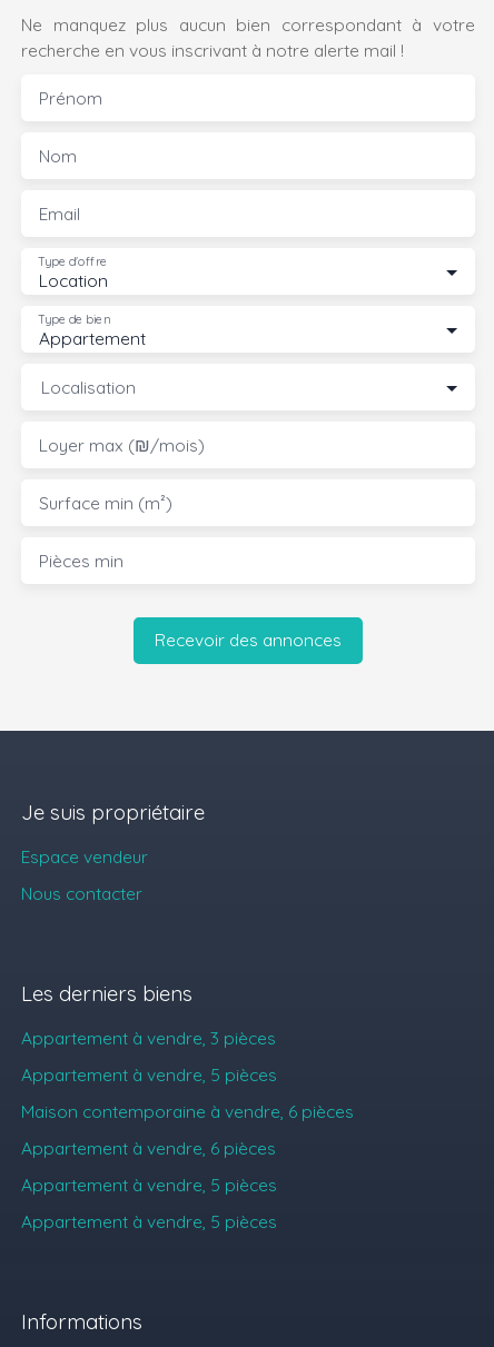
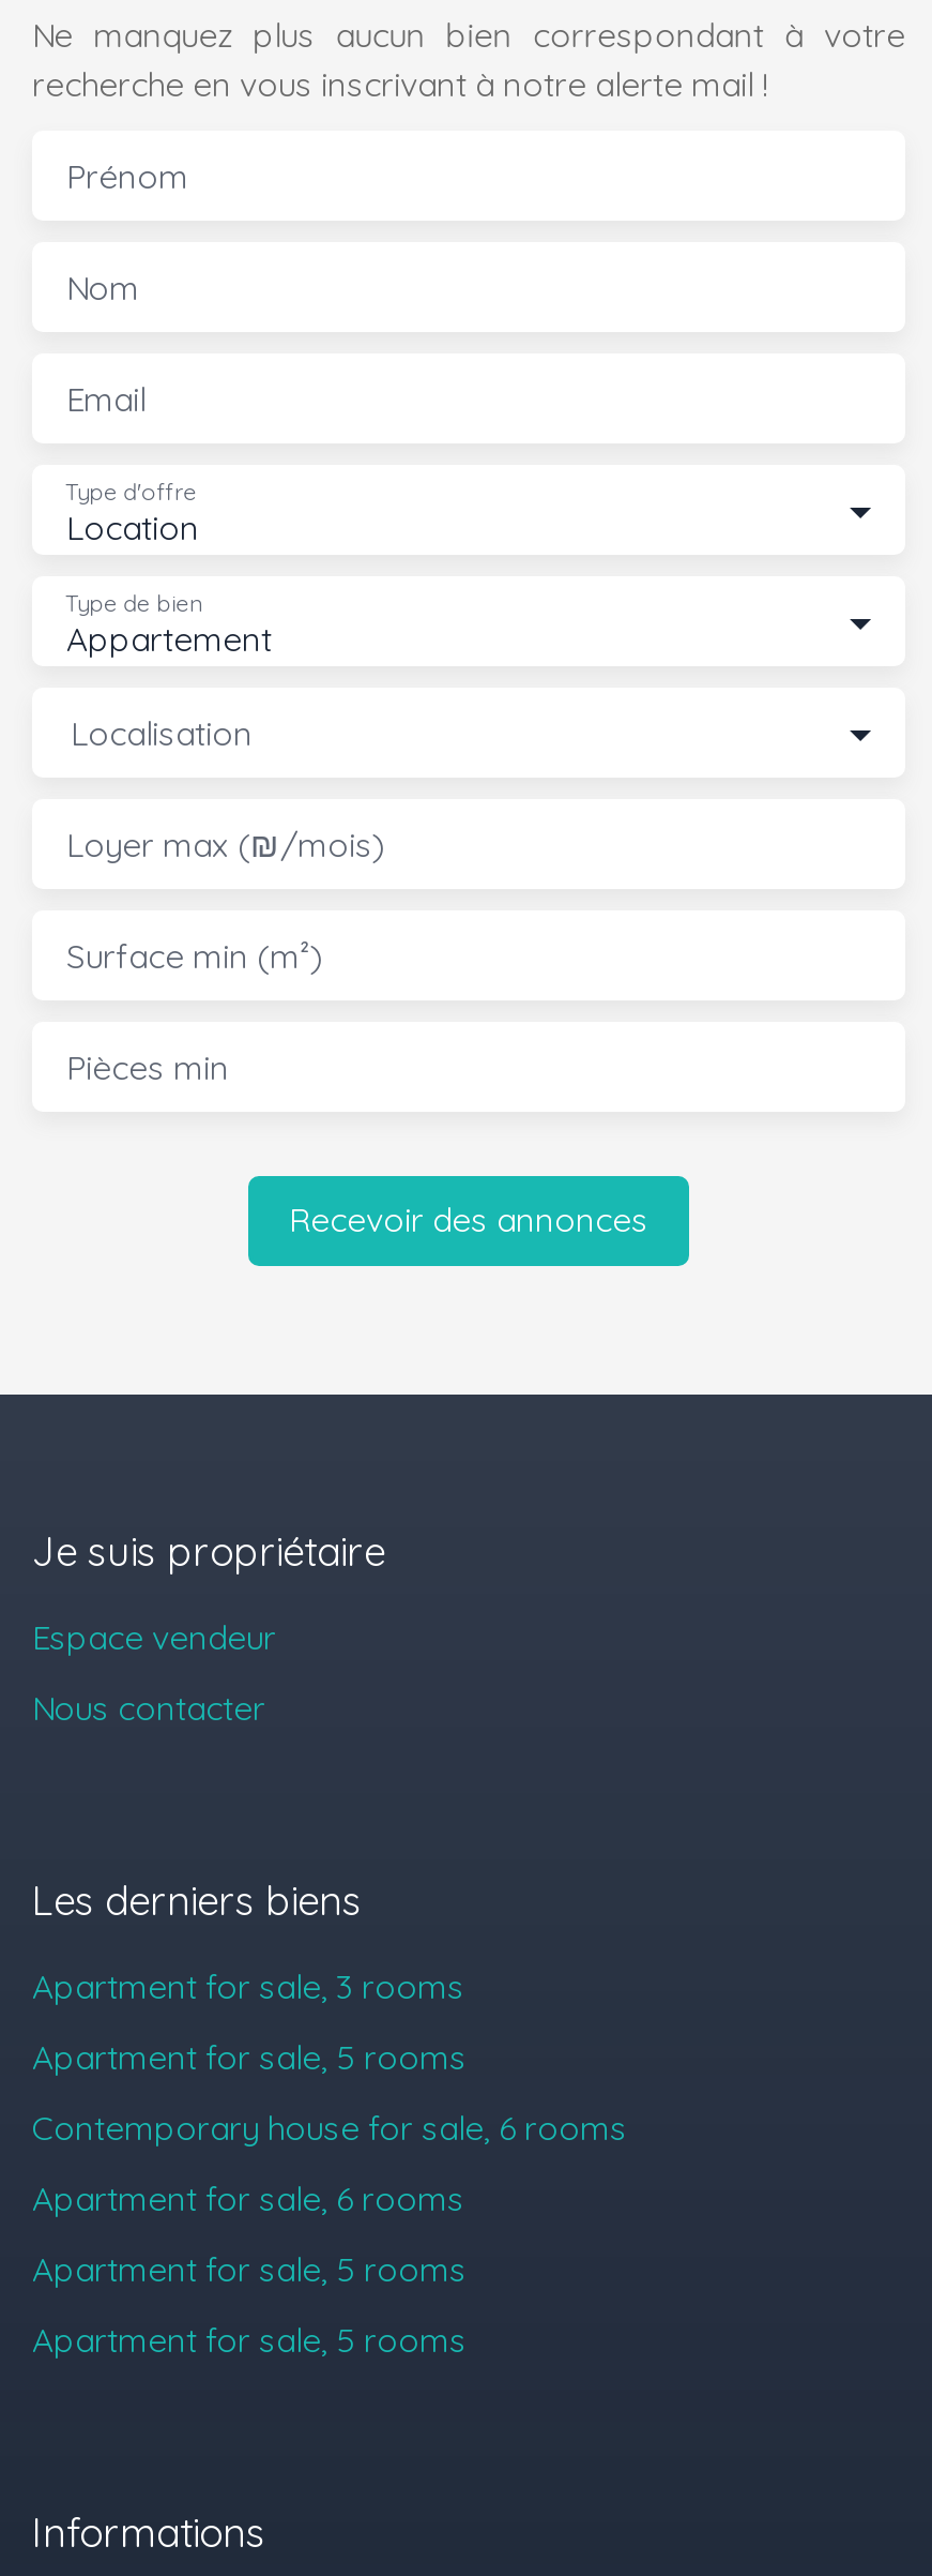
[21,1026,276,1049] Appartement à vendre, 3 pièces -> [32,1964,464,2007] Apartment for sale, 3 rooms
[21,1063,277,1085] Appartement à vendre, 5 pièces -> [32,2035,467,2078] Apartment for sale, 5 rooms
[21,1100,354,1122] Maison contemporaine à vendre, 6 pièces -> [32,2105,627,2148] Contemporary house for sale, 6 rooms
[21,1137,276,1159] Appartement à vendre, 6 pièces -> [32,2176,464,2219] Apartment for sale, 6 rooms
[21,1173,277,1196] Appartement à vendre, 5 pièces -> [32,2247,467,2290] Apartment for sale, 5 rooms
[21,1210,277,1232] Appartement à vendre, 5 pièces -> [32,2317,467,2360] Apartment for sale, 5 rooms

